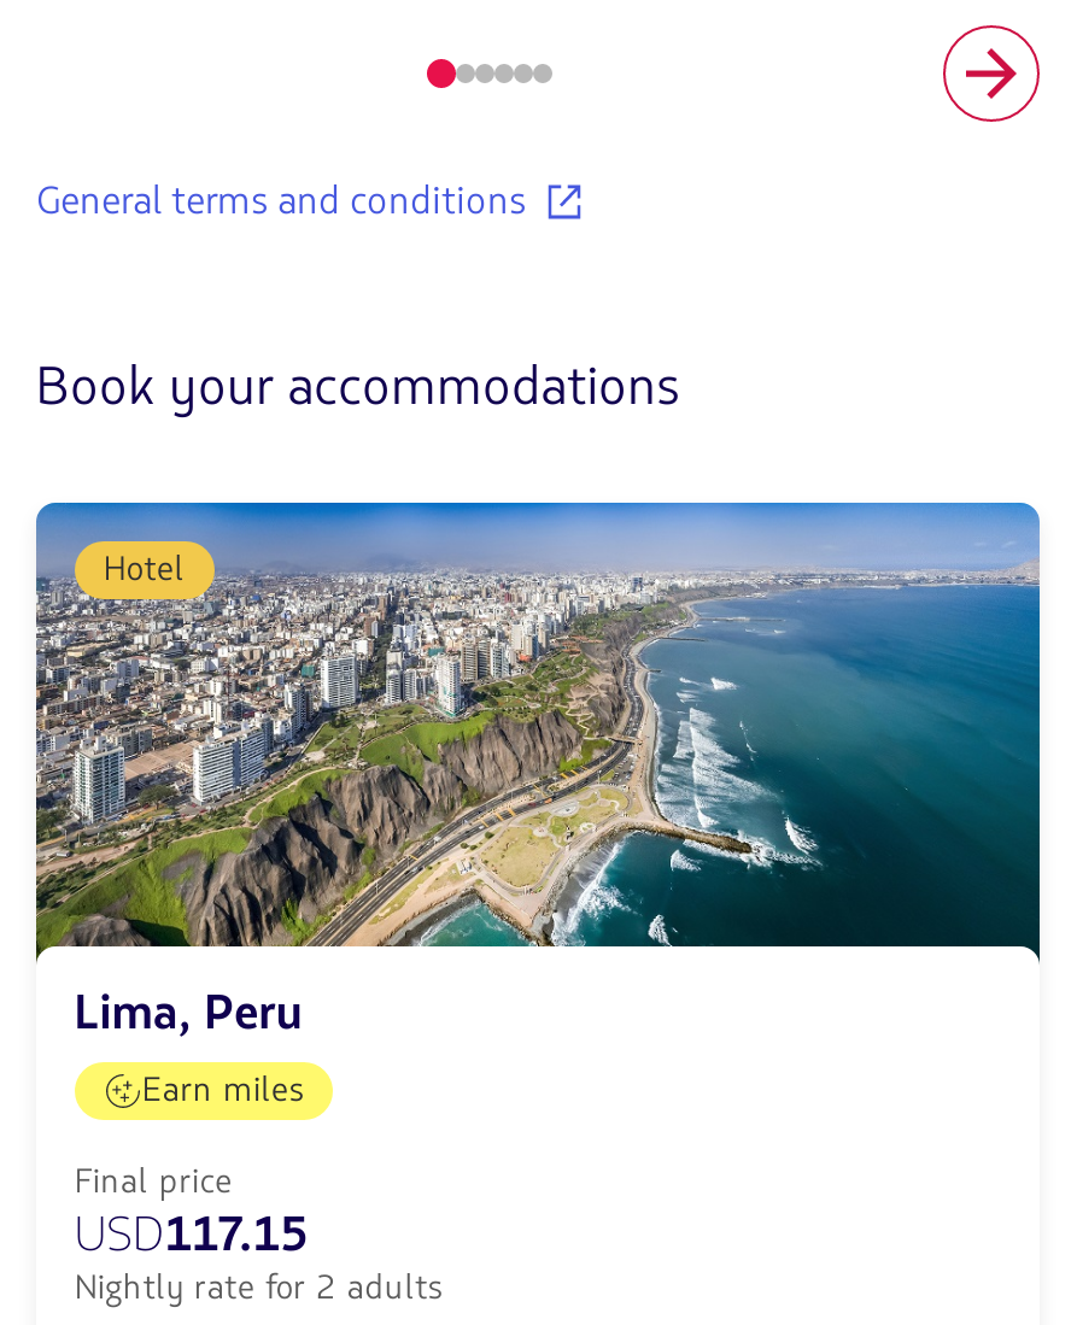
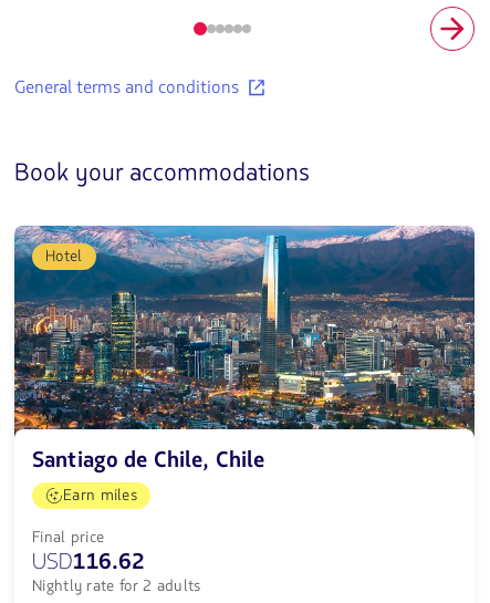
[34,500,1042,1046] [image] | Lima, Peru -> [13,226,476,475] [image] | Santiago de Chile, Chile
[75,1203,309,1268] USD117.15 -> [32,547,145,577] USD116.62

